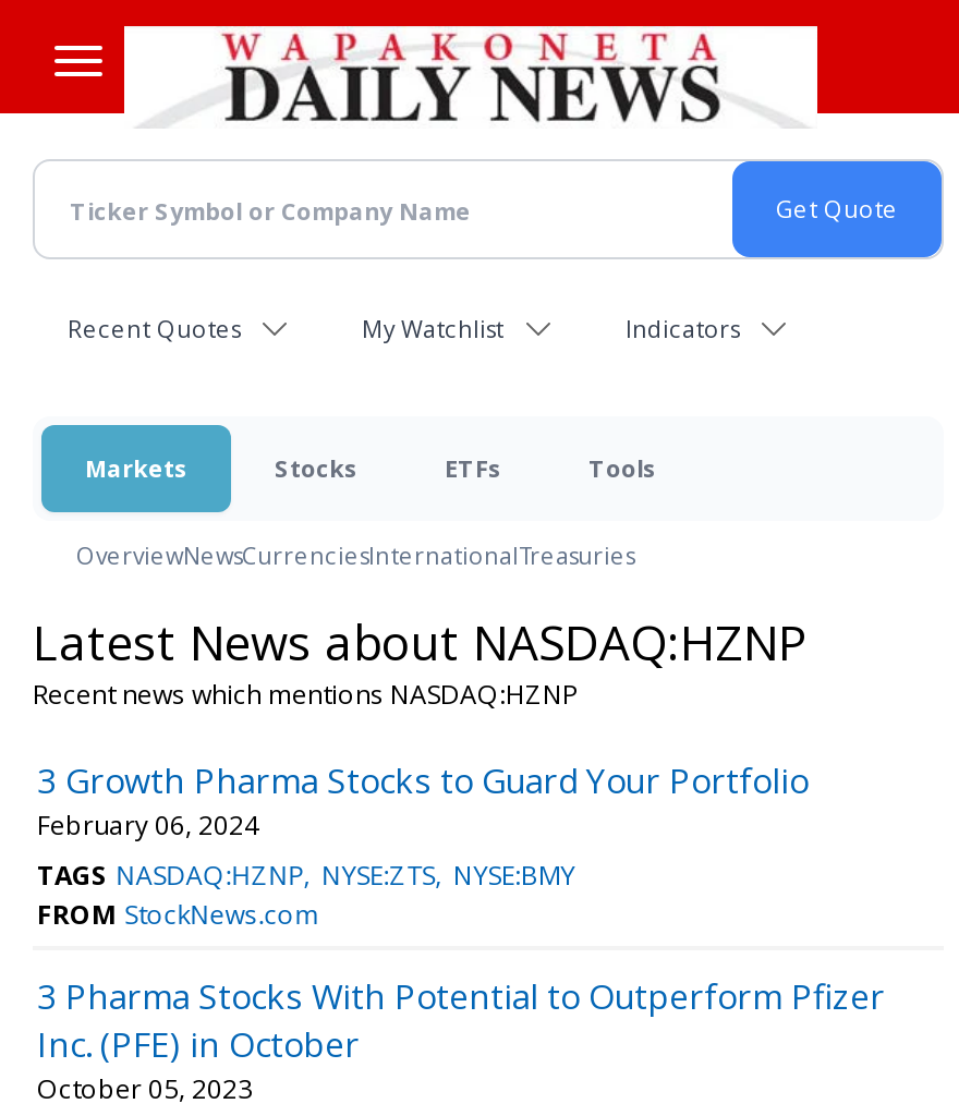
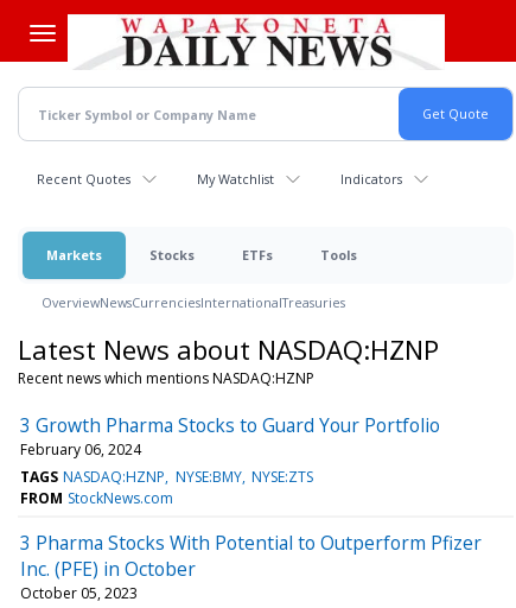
[37,856,575,893] TAGS NASDAQ:HZNP NYSE:ZTS NYSE:BMY -> [20,466,313,487] TAGS NASDAQ:HZNP NYSE:BMY NYSE:ZTS

